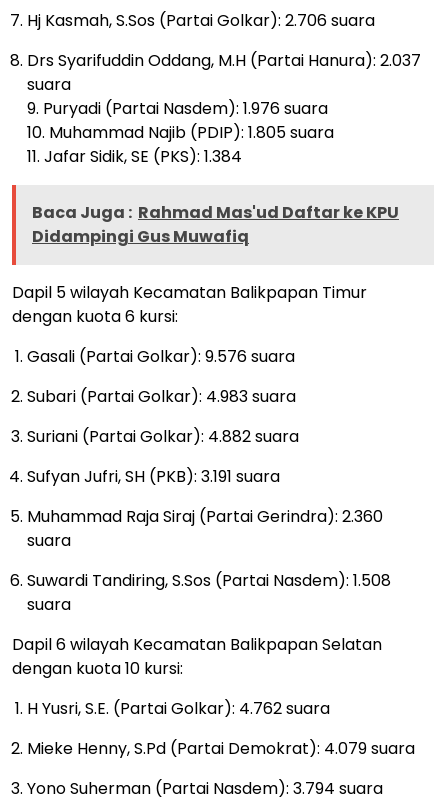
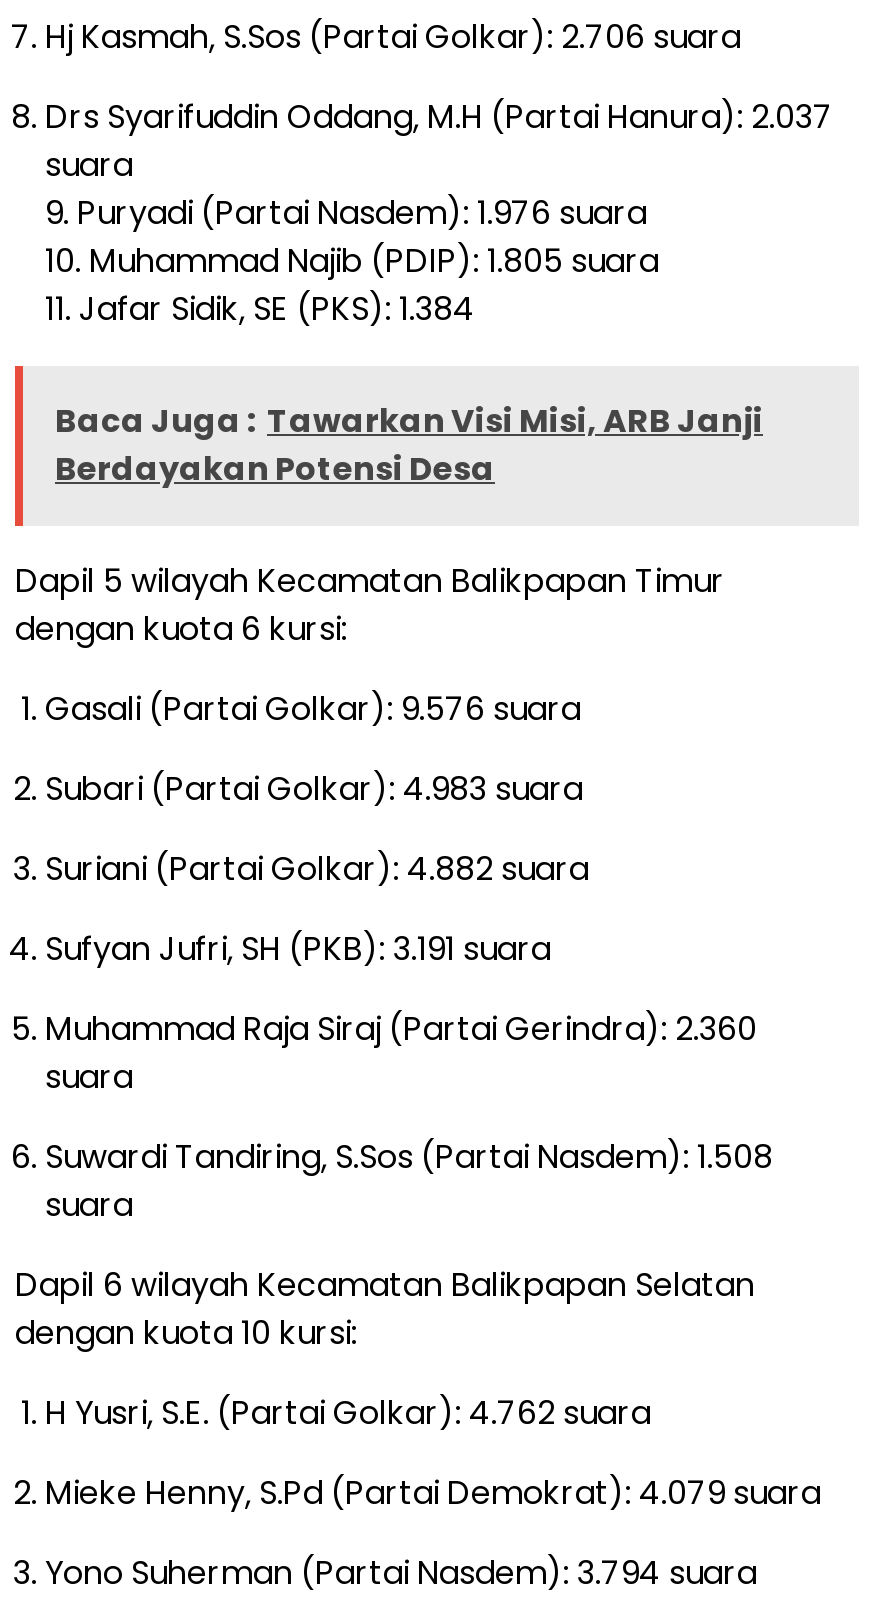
[32,201,399,248] Baca Juga : Rahmad Mas'ud Daftar ke KPU | Didampingi Gus Muwafiq -> [55,399,763,493] Baca Juga : Tawarkan Visi Misi, ARB Janji | Berdayakan Potensi Desa

